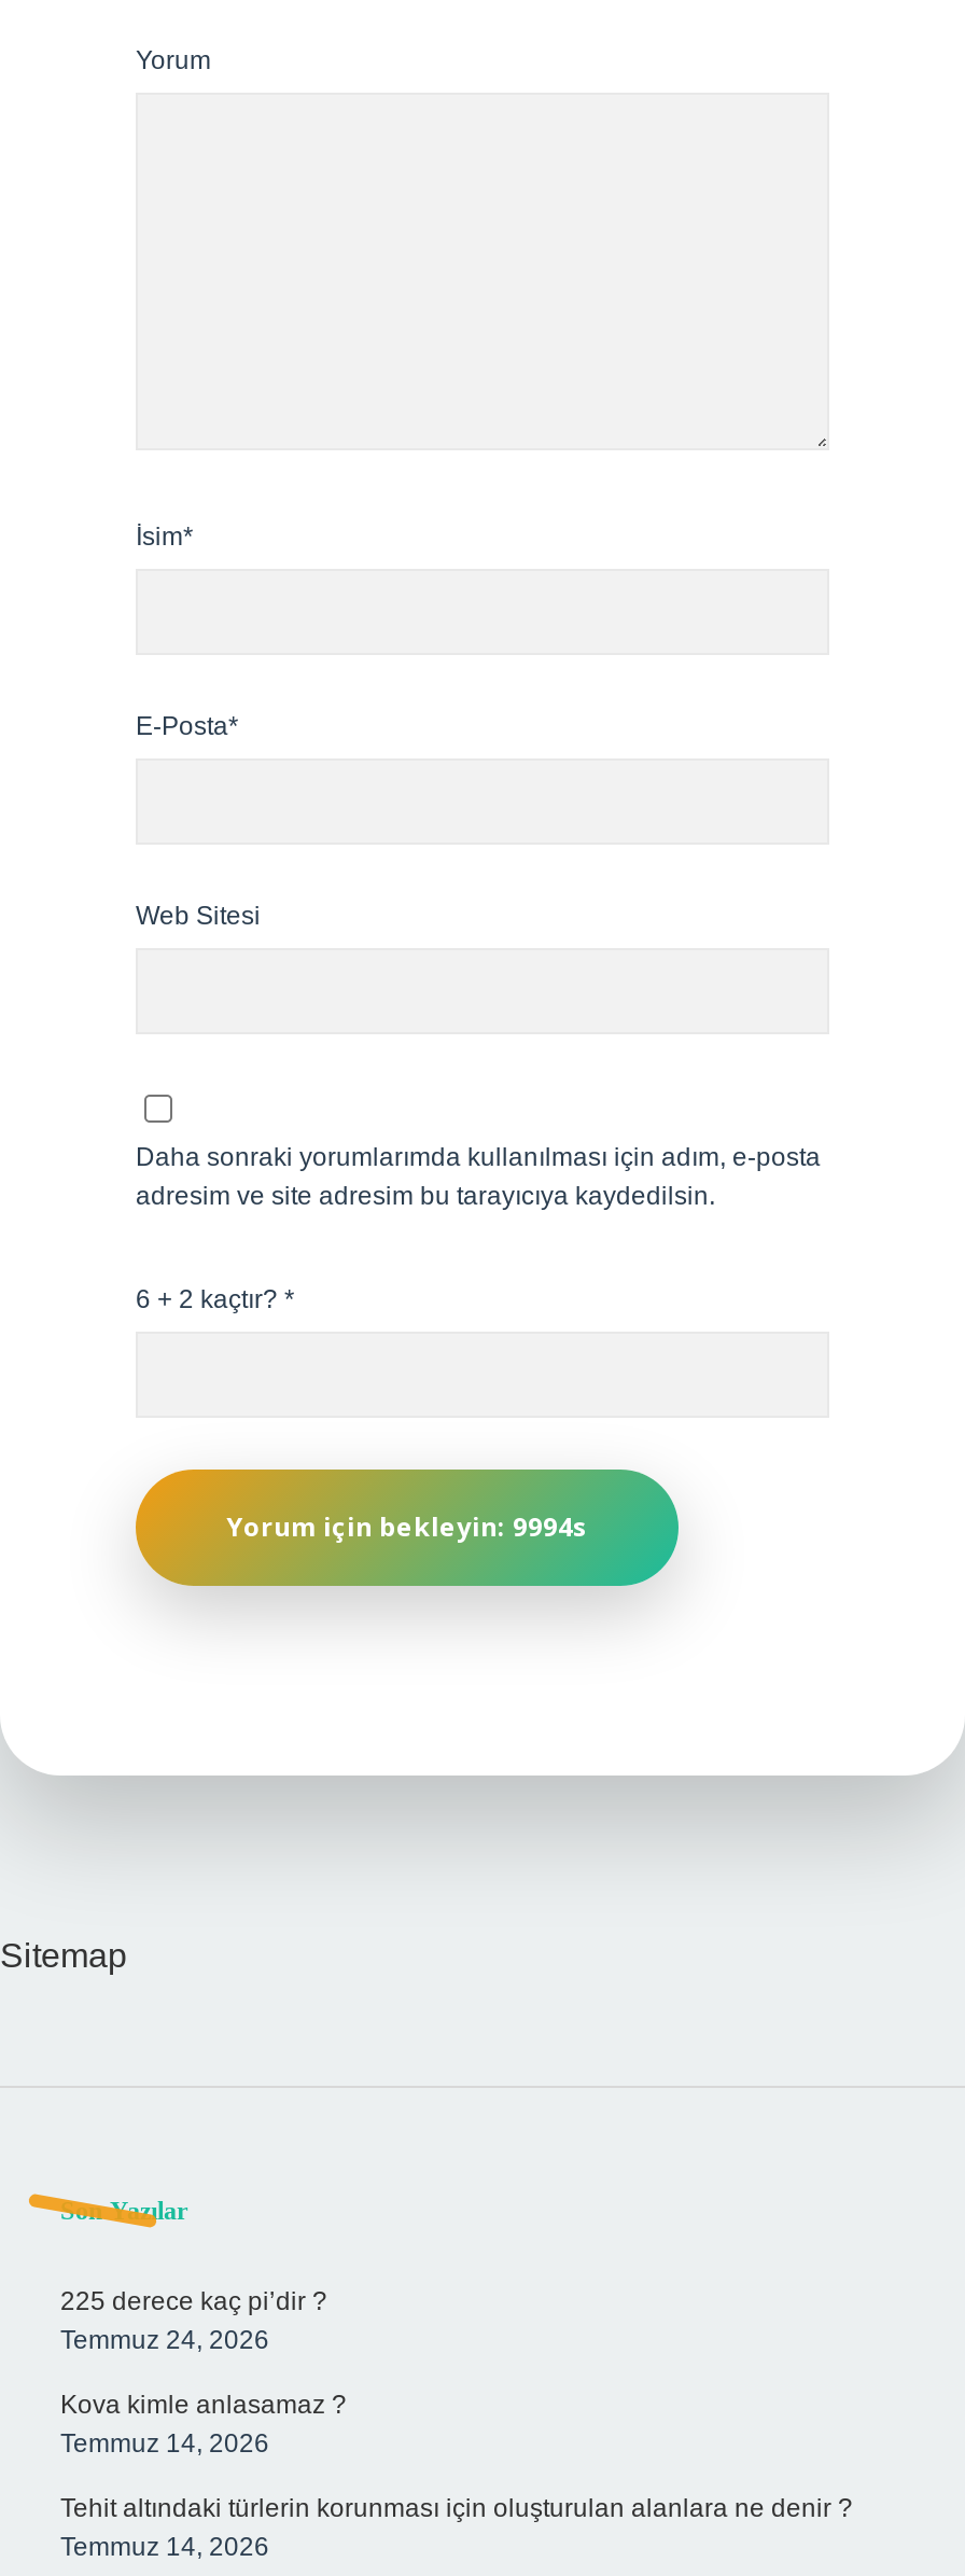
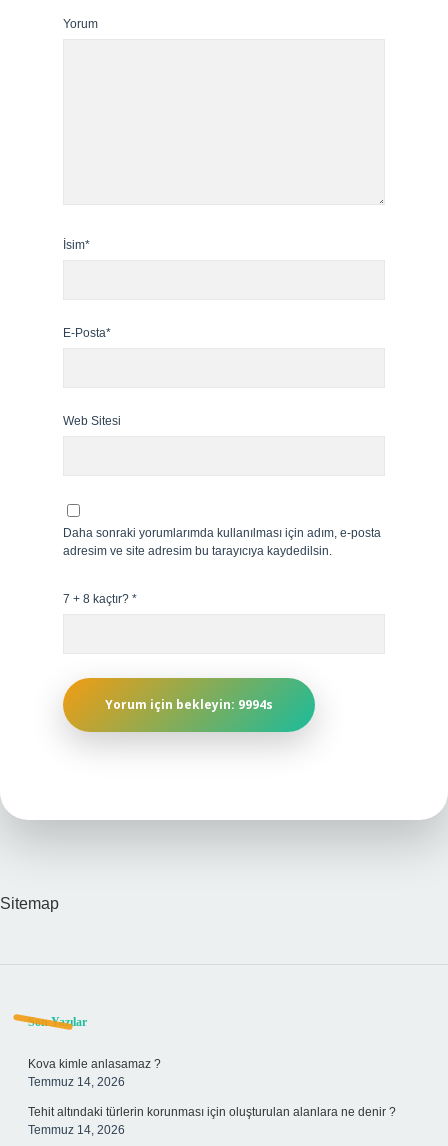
[136,1284,295,1314] 6 + 2 kaçtır? * -> [63,592,137,606] 7 + 8 kaçtır? *
[60,2286,327,2355] 225 derece kaç pi’dir ? | Temmuz 24, 2026 -> none

